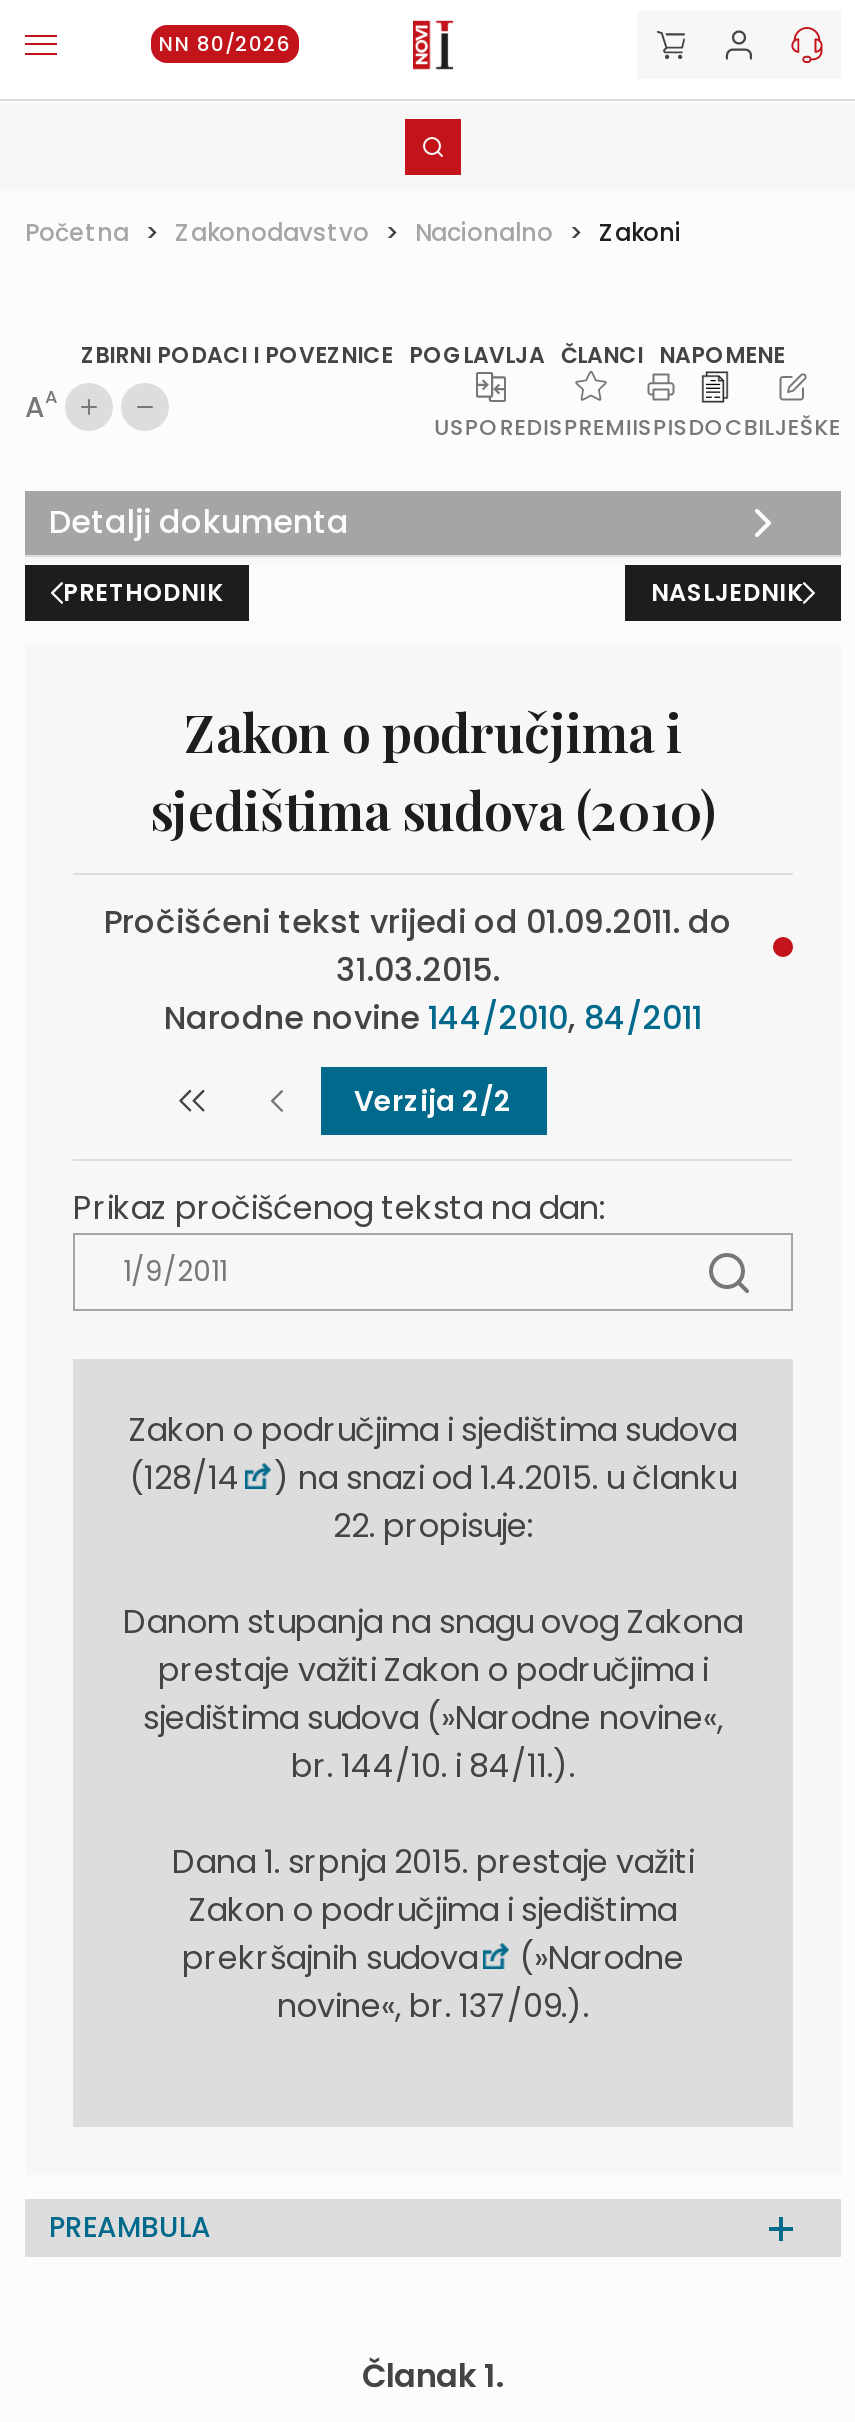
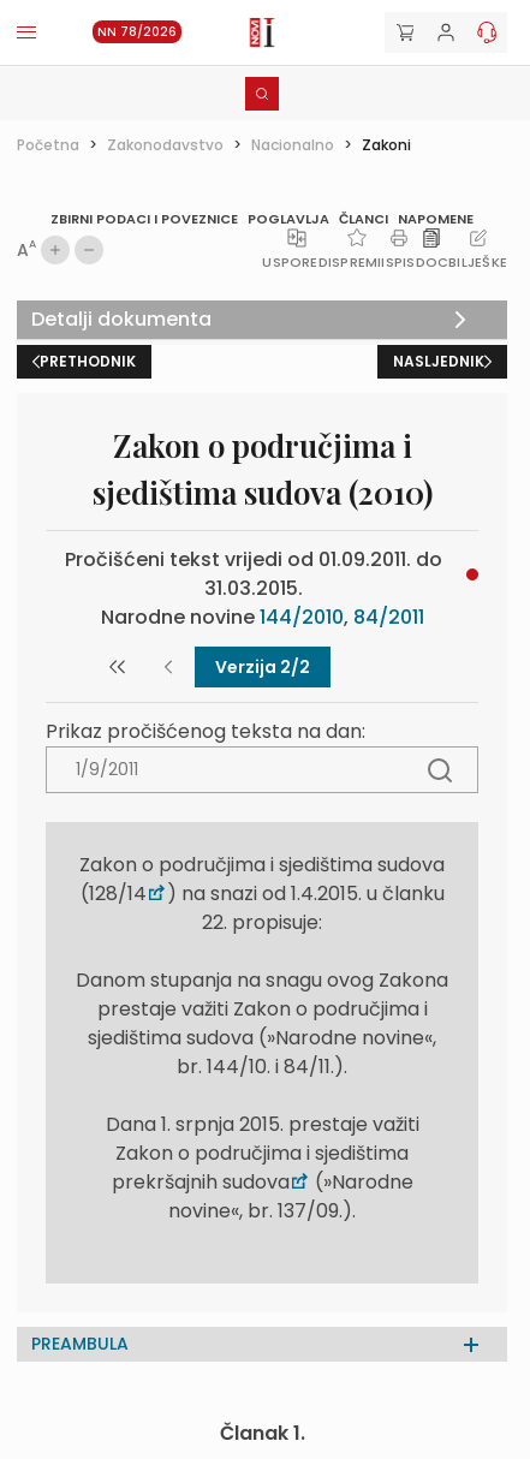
[159,29,291,59] NN 80/2026 -> [97,23,177,41] NN 78/2026

